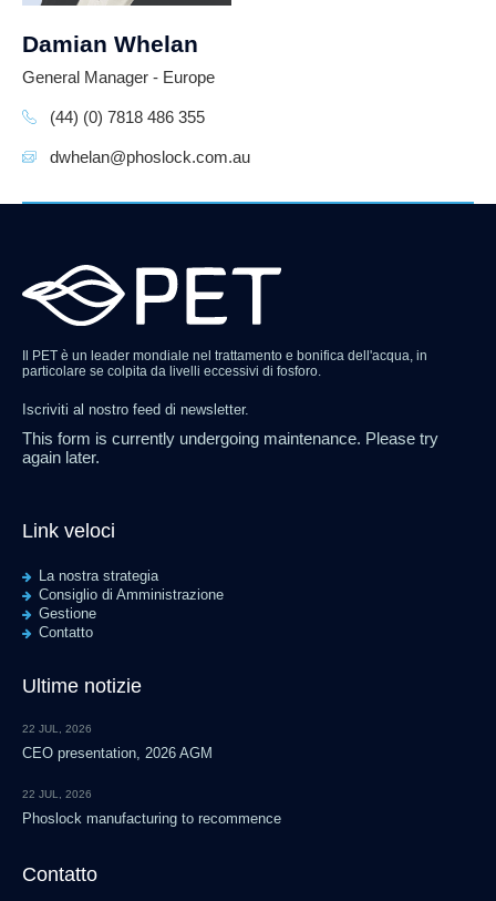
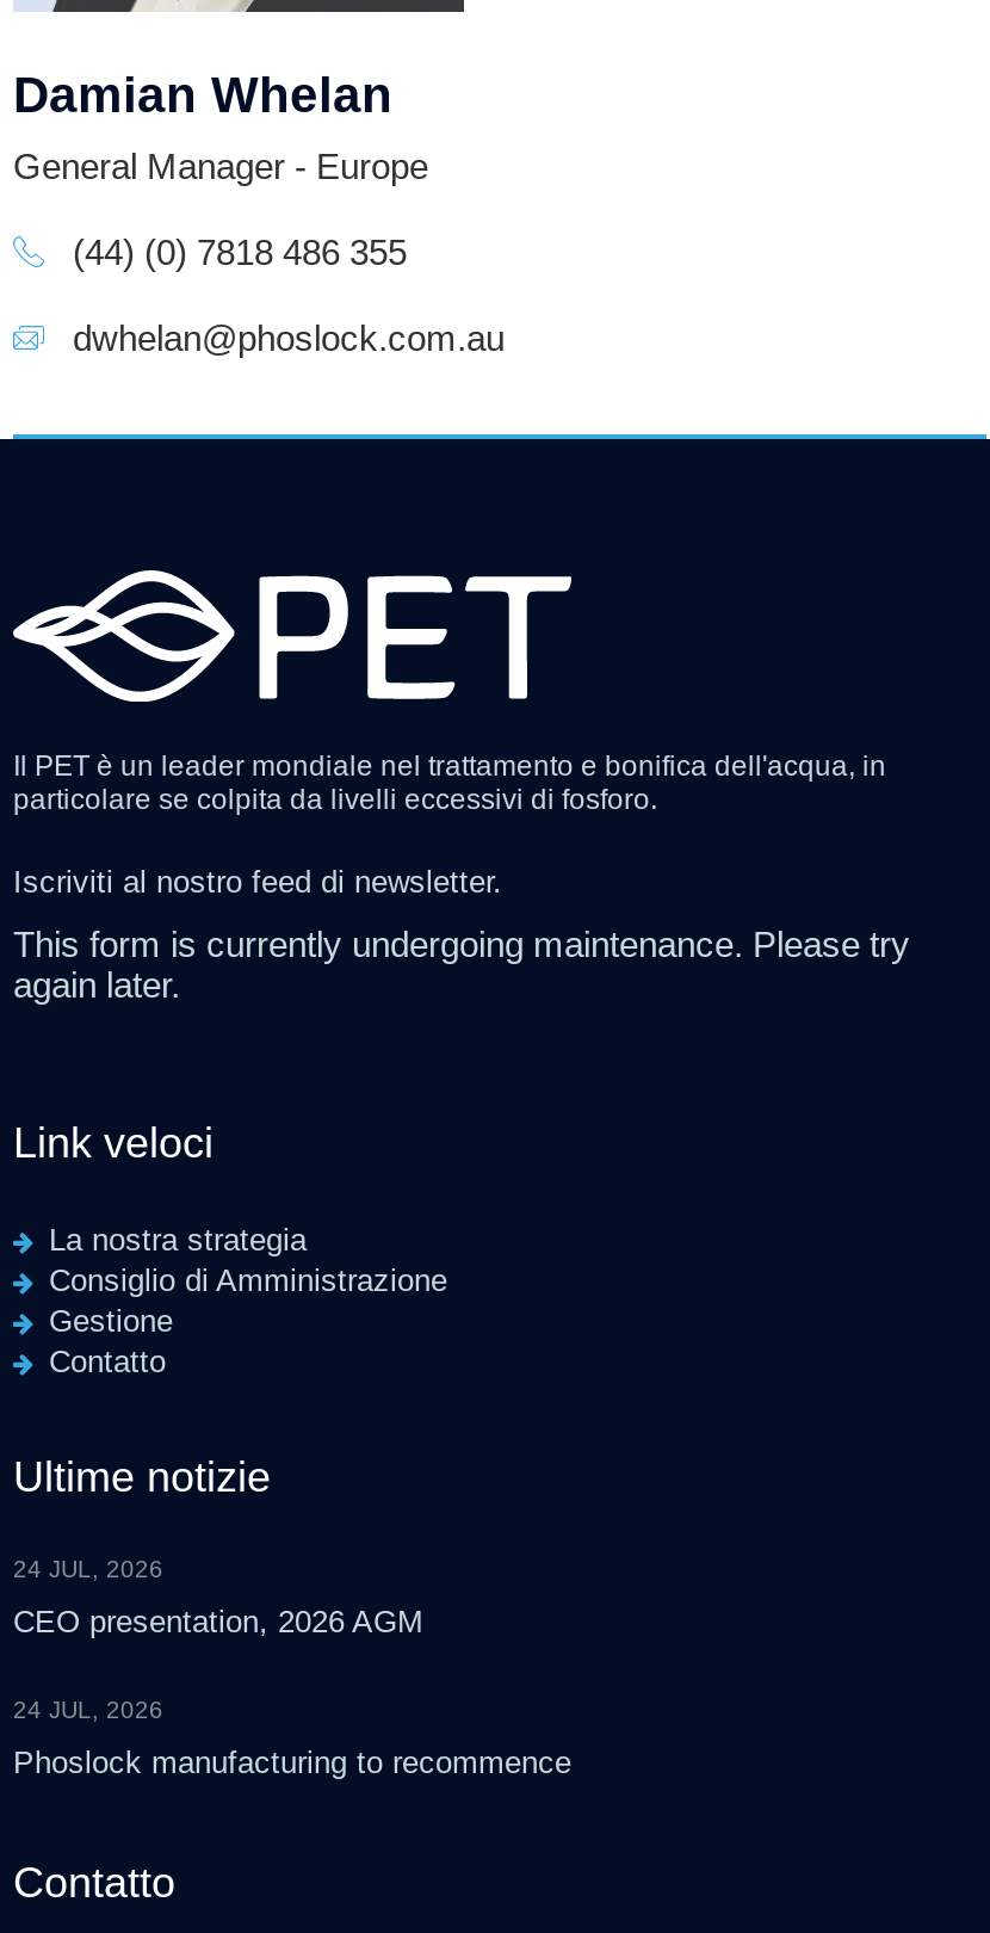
[22,723,92,735] 22 JUL, 2026 -> [13,1556,163,1582] 24 JUL, 2026
[22,788,92,800] 22 JUL, 2026 -> [13,1697,163,1723] 24 JUL, 2026

